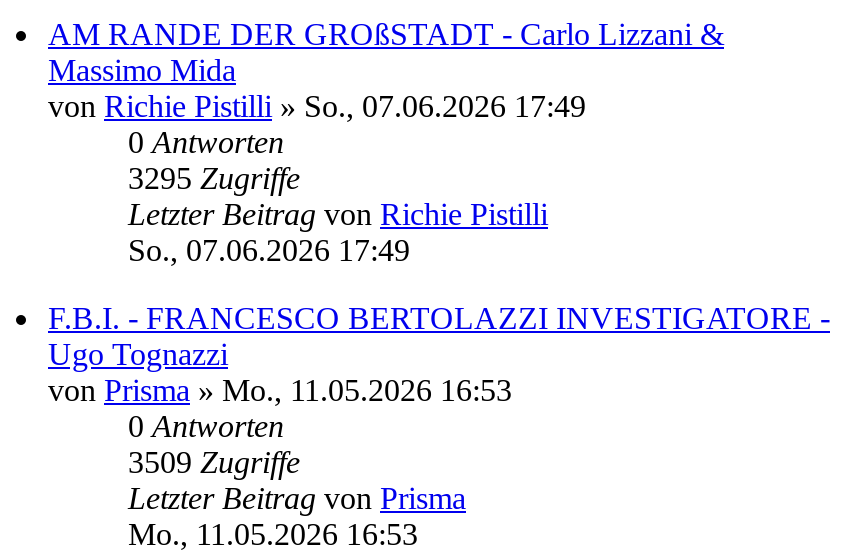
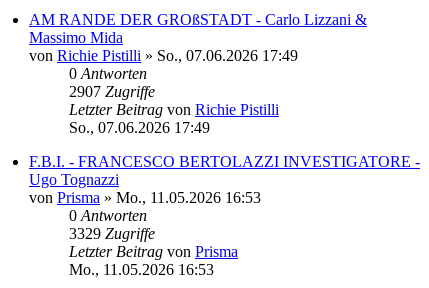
[128,161,300,195] 3295 Zugriffe -> [69,83,155,100] 2907 Zugriffe
[128,445,300,479] 3509 Zugriffe -> [69,225,155,242] 3329 Zugriffe

